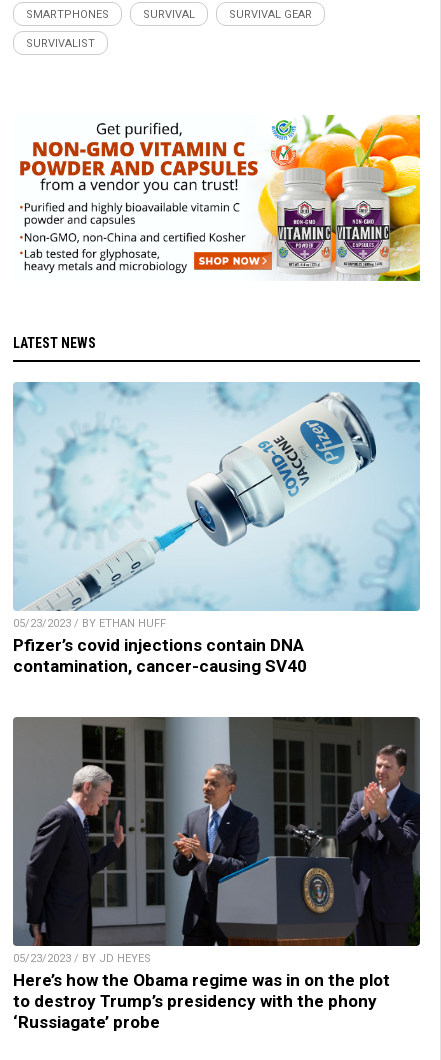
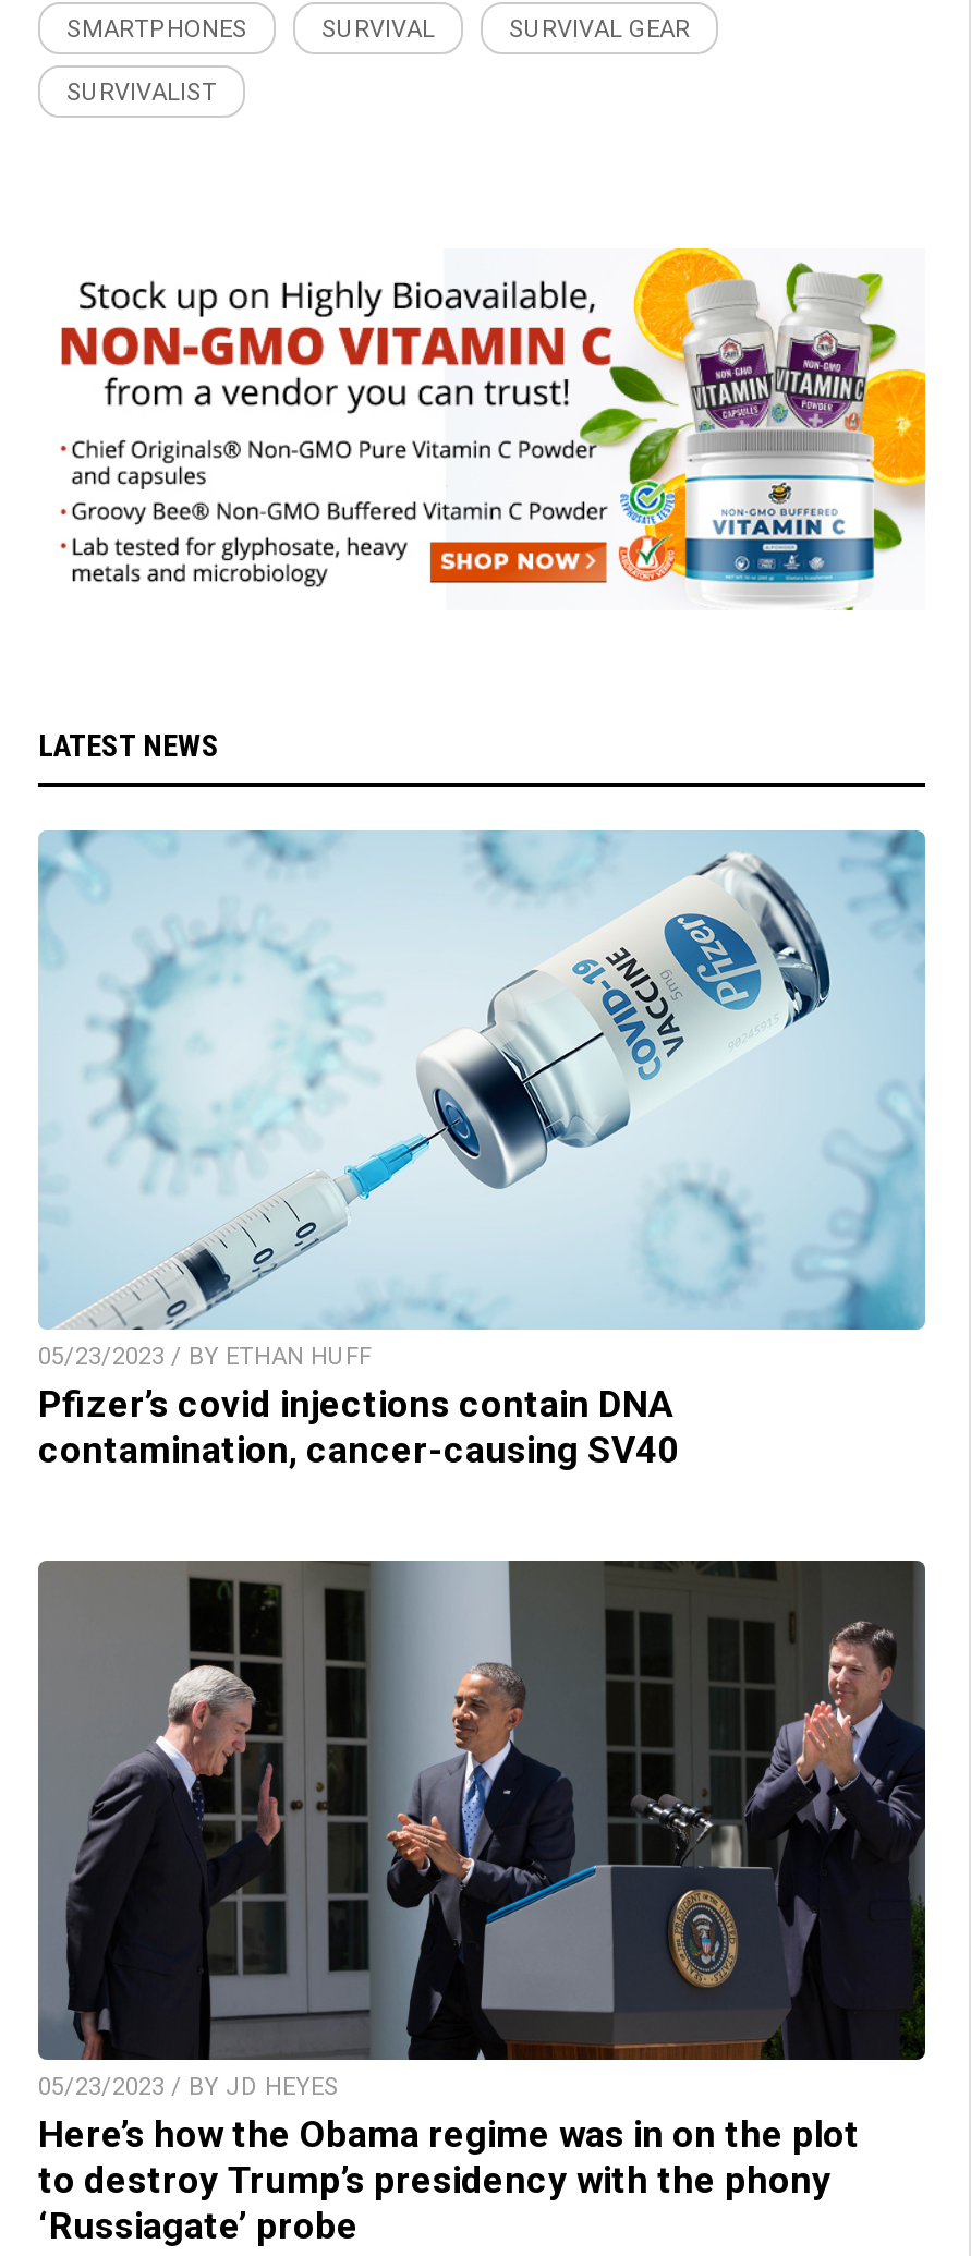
[19,114,421,282] [image] -> [53,246,927,610] [image]

